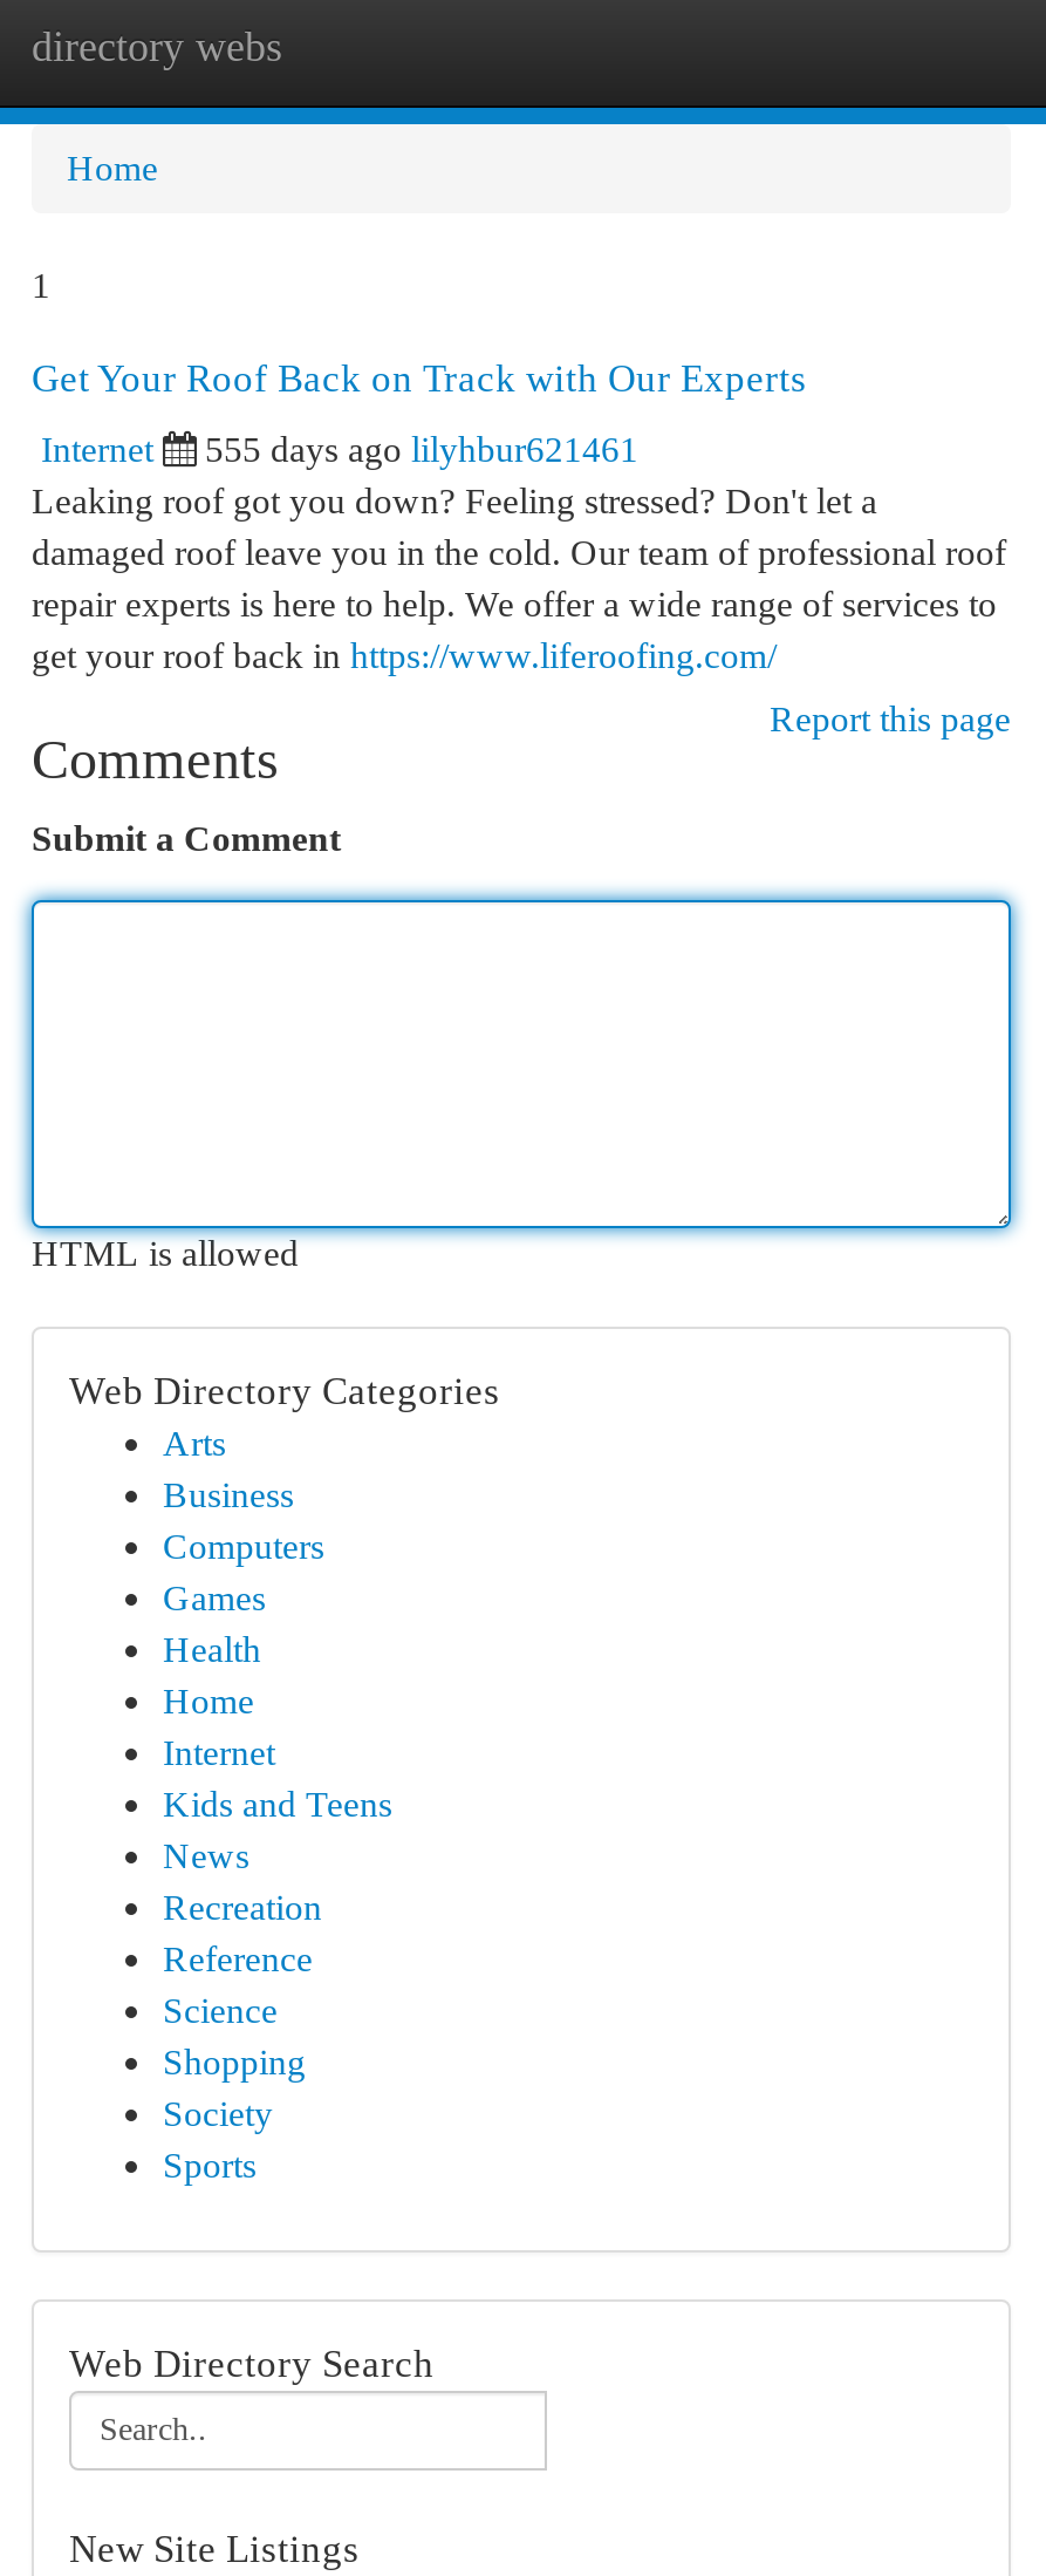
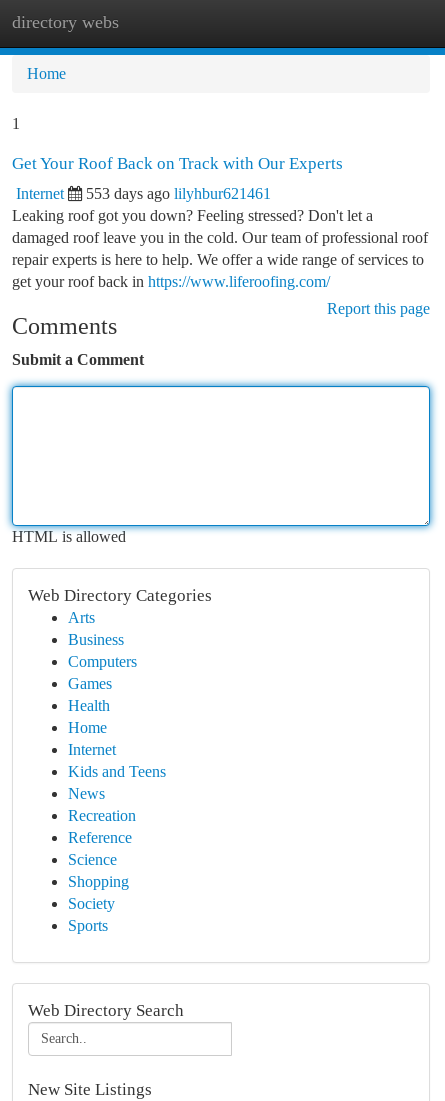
[205,429,638,469] 555 days ago lilyhbur621461 -> [86,185,271,202] 553 days ago lilyhbur621461

